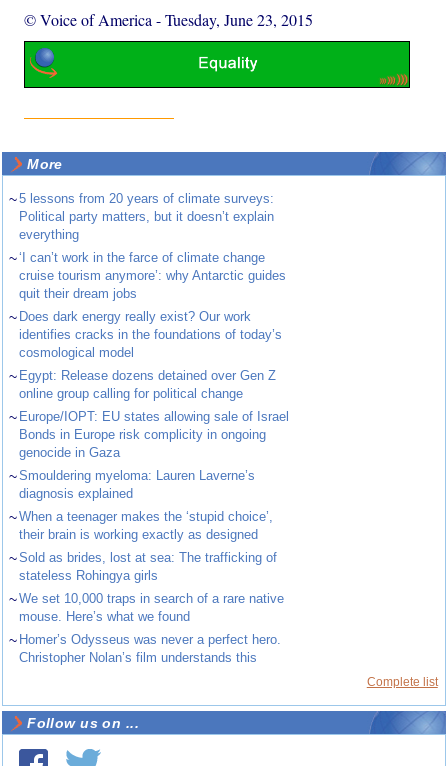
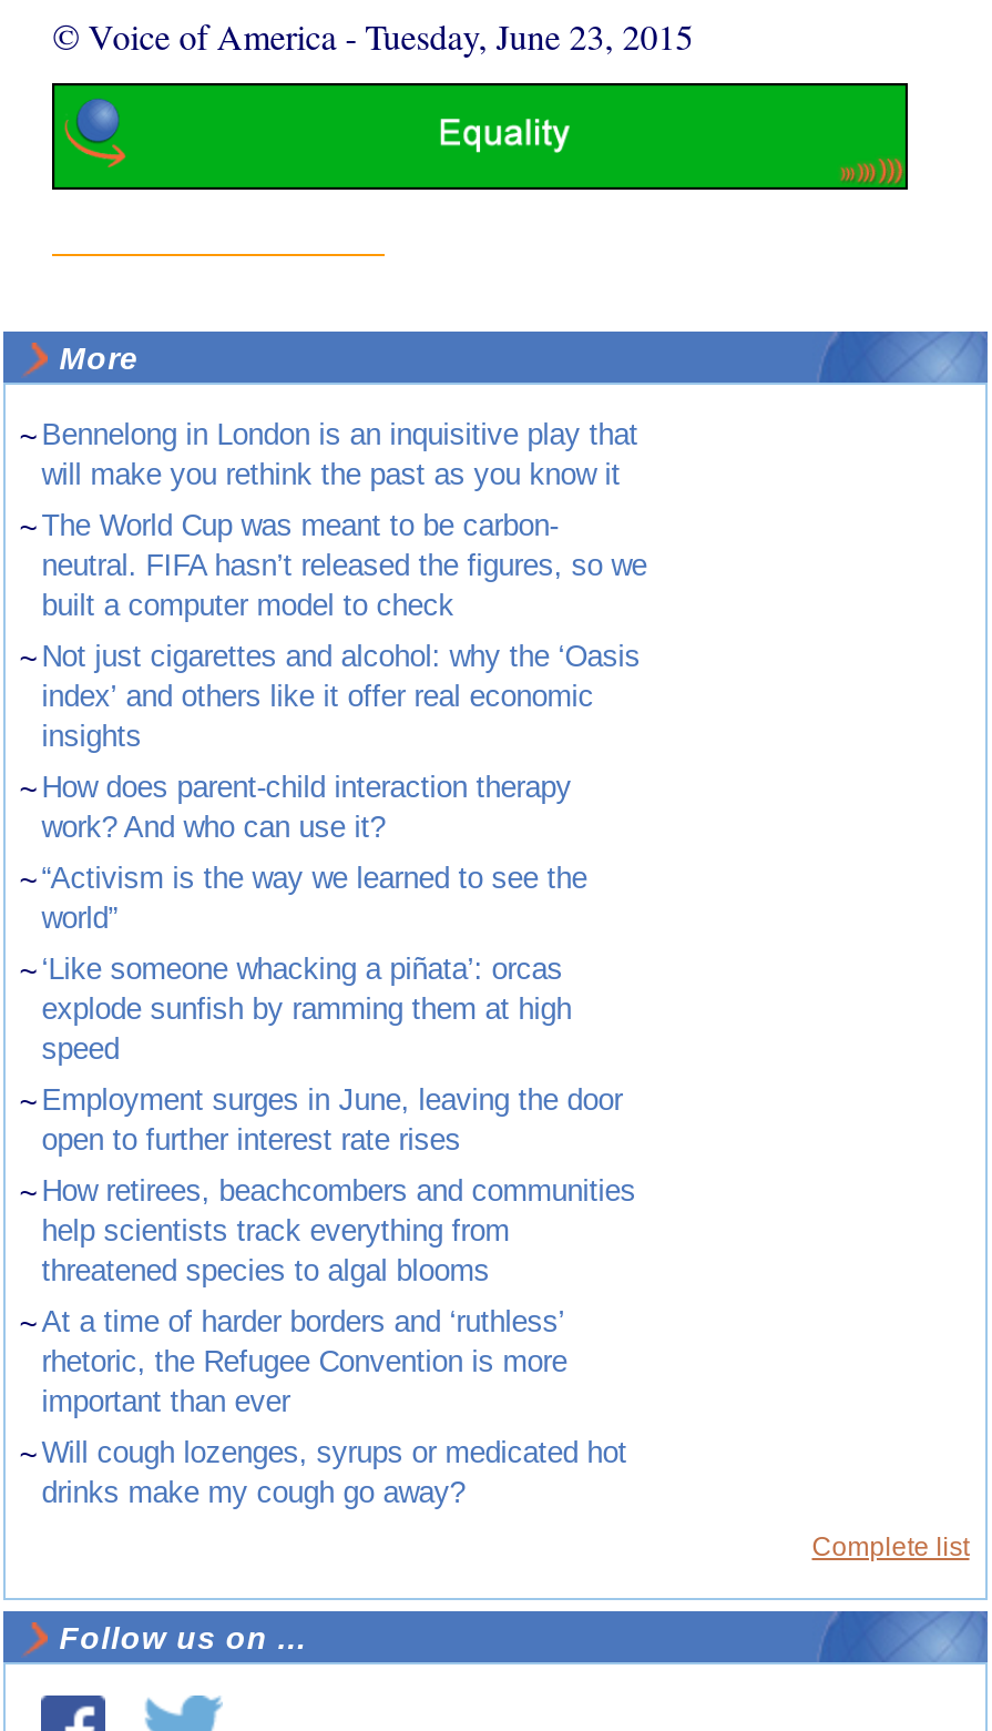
[9,191,274,242] ~ 5 lessons from 20 years of climate surveys: | Political party matters, but it doesn’t explain | everything -> [19,417,638,490] ~ Bennelong in London is an inquisitive play that | will make you rethink the past as you know it
[9,250,286,301] ~ ‘I can’t work in the farce of climate change | cruise tourism anymore’: why Antarctic guides | quit their dream jobs -> [19,508,647,621] ~ The World Cup was meant to be carbon- | neutral. FIFA hasn’t released the figures, so we | built a computer model to check
[9,309,282,360] ~ Does dark energy really exist? Our work | identifies cracks in the foundations of today’s | cosmological model -> [19,639,640,752] ~ Not just cigarettes and alcohol: why the ‘Oasis | index’ and others like it offer real economic | insights
[9,368,276,401] ~ Egypt: Release dozens detained over Gen Z | online group calling for political change -> [19,770,571,843] ~ How does parent-child interaction therapy | work? And who can use it?
[9,409,289,460] ~ Europe/IOPT: EU states allowing sale of Israel | Bonds in Europe risk complicity in ongoing | genocide in Gaza -> [19,861,587,934] ~ “Activism is the way we learned to see the | world”
[9,468,255,501] ~ Smouldering myeloma: Lauren Laverne’s | diagnosis explained -> [19,951,571,1065] ~ ‘Like someone whacking a piñata’: orcas | explode sunfish by ramming them at high | speed
[9,509,273,542] ~ When a teenager makes the ‘stupid choice’, | their brain is working exactly as designed -> [19,1082,622,1155] ~ Employment surges in June, leaving the door | open to further interest rate rises
[9,550,277,583] ~ Sold as brides, lost at sea: The trafficking of | stateless Rohingya girls -> [19,1173,636,1286] ~ How retirees, beachcombers and communities | help scientists track everything from | threatened species to algal blooms
[9,591,284,624] ~ We set 10,000 traps in search of a rare native | mouse. Here’s what we found -> [19,1304,567,1417] ~ At a time of harder borders and ‘ruthless’ | rhetoric, the Refugee Convention is more | important than ever
[9,632,281,665] ~ Homer’s Odysseus was never a perfect hero. | Christopher Nolan’s film understands this -> [19,1435,627,1508] ~ Will cough lozenges, syrups or medicated hot | drinks make my cough go away?

